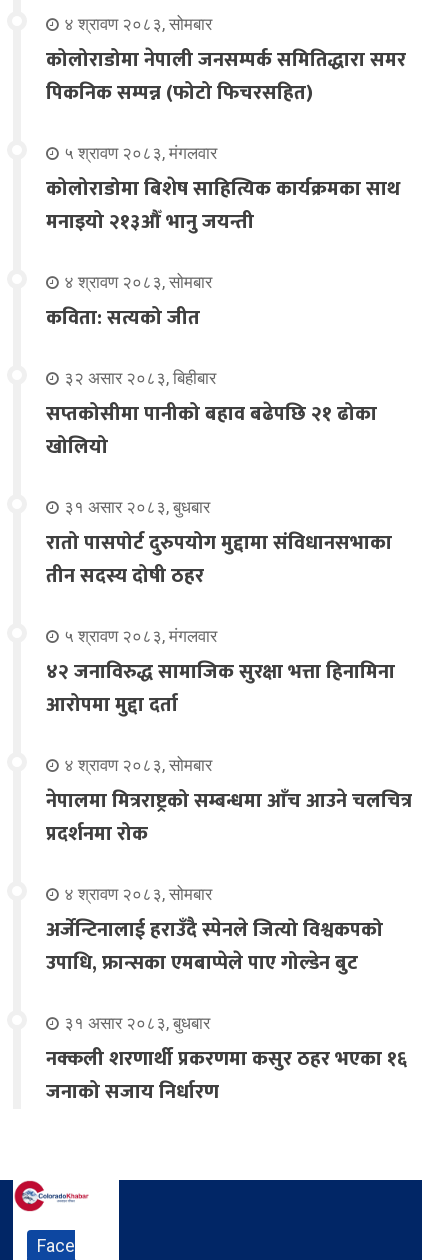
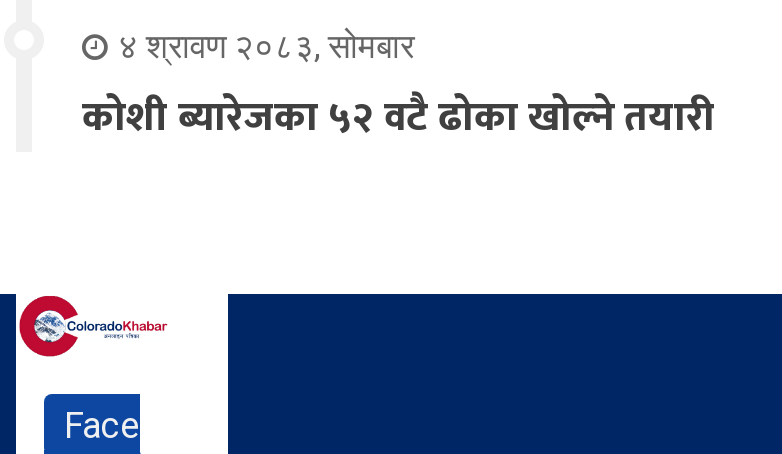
[46,43,412,1109] कोलोराडोमा नेपाली जनसम्पर्क समितिद्धारा समर | पिकनिक सम्पन्न (फोटो फिचरसहित) | ५ श्रावण २०८३, मंगलवार | कोलोराडोमा बिशेष साहित्यिक कार्यक्रमका साथ | मनाइयो २१३औँ भानु जयन्ती | ४ श्रावण २०८३, सोमबार | कविता: सत्यको जीत | ३२ असार २०८३, बिहीबार | सप्तकोसीमा पानीको बहाव बढेपछि २१ ढोका | खोलियो | ३१ असार २०८३, बुधबार | रातो पासपोर्ट दुरुपयोग मुद्दामा संविधानसभाका | तीन सदस्य दोषी ठहर | ५ श्रावण २०८३, मंगलवार | ४२ जनाविरुद्ध सामाजिक सुरक्षा भत्ता हिनामिना | आरोपमा मुद्दा दर्ता | ४ श्रावण २०८३, सोमबार | नेपालमा मित्रराष्ट्रको सम्बन्धमा आँच आउने चलचित्र | प्रदर्शनमा रोक | ४ श्रावण २०८३, सोमबार | अर्जेन्टिनालाई हराउँदै स्पेनले जित्यो विश्वकपको | उपाधि, फ्रान्सका एमबाप्पेले पाए गोल्डेन बुट | ३१ असार २०८३, बुधबार | नक्कली शरणार्थी प्रकरणमा कसुर ठहर भएका १६ | जनाको सजाय निर्धारण -> [82,84,716,152] कोशी ब्यारेजका ५२ वटै ढोका खोल्ने तयारी

